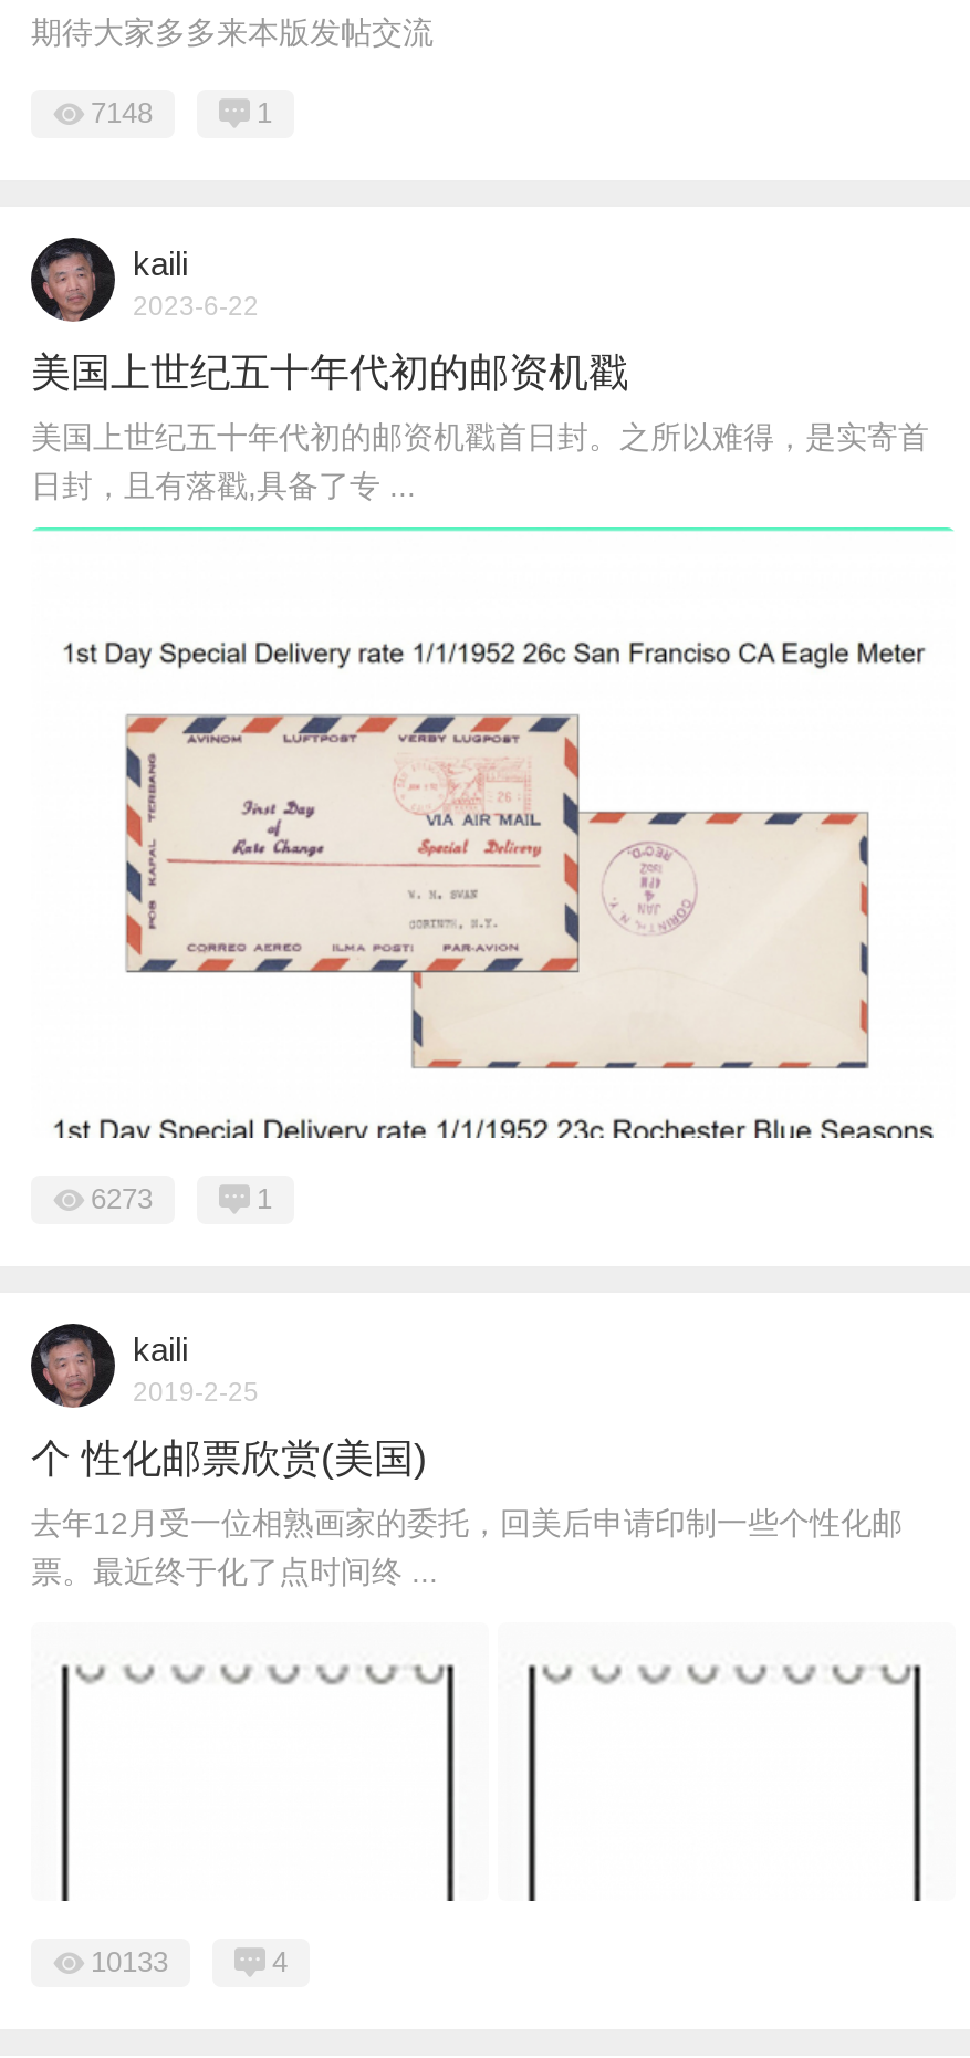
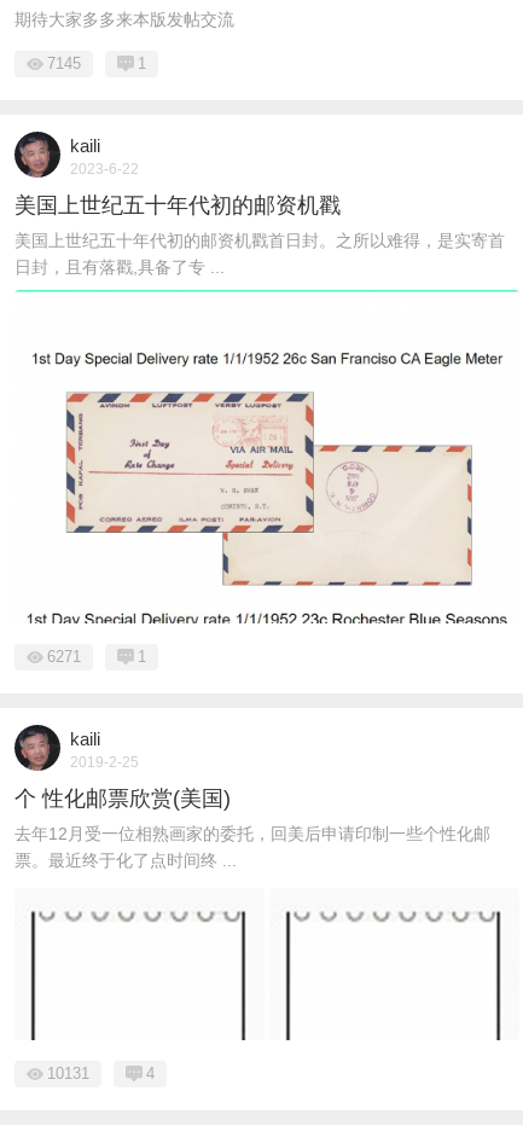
[91,96,153,129] 7148 -> [47,54,81,72] 7145
[91,1182,153,1215] 6273 -> [47,647,81,666] 6271
[91,1945,168,1978] 10133 -> [47,1064,89,1082] 10131

